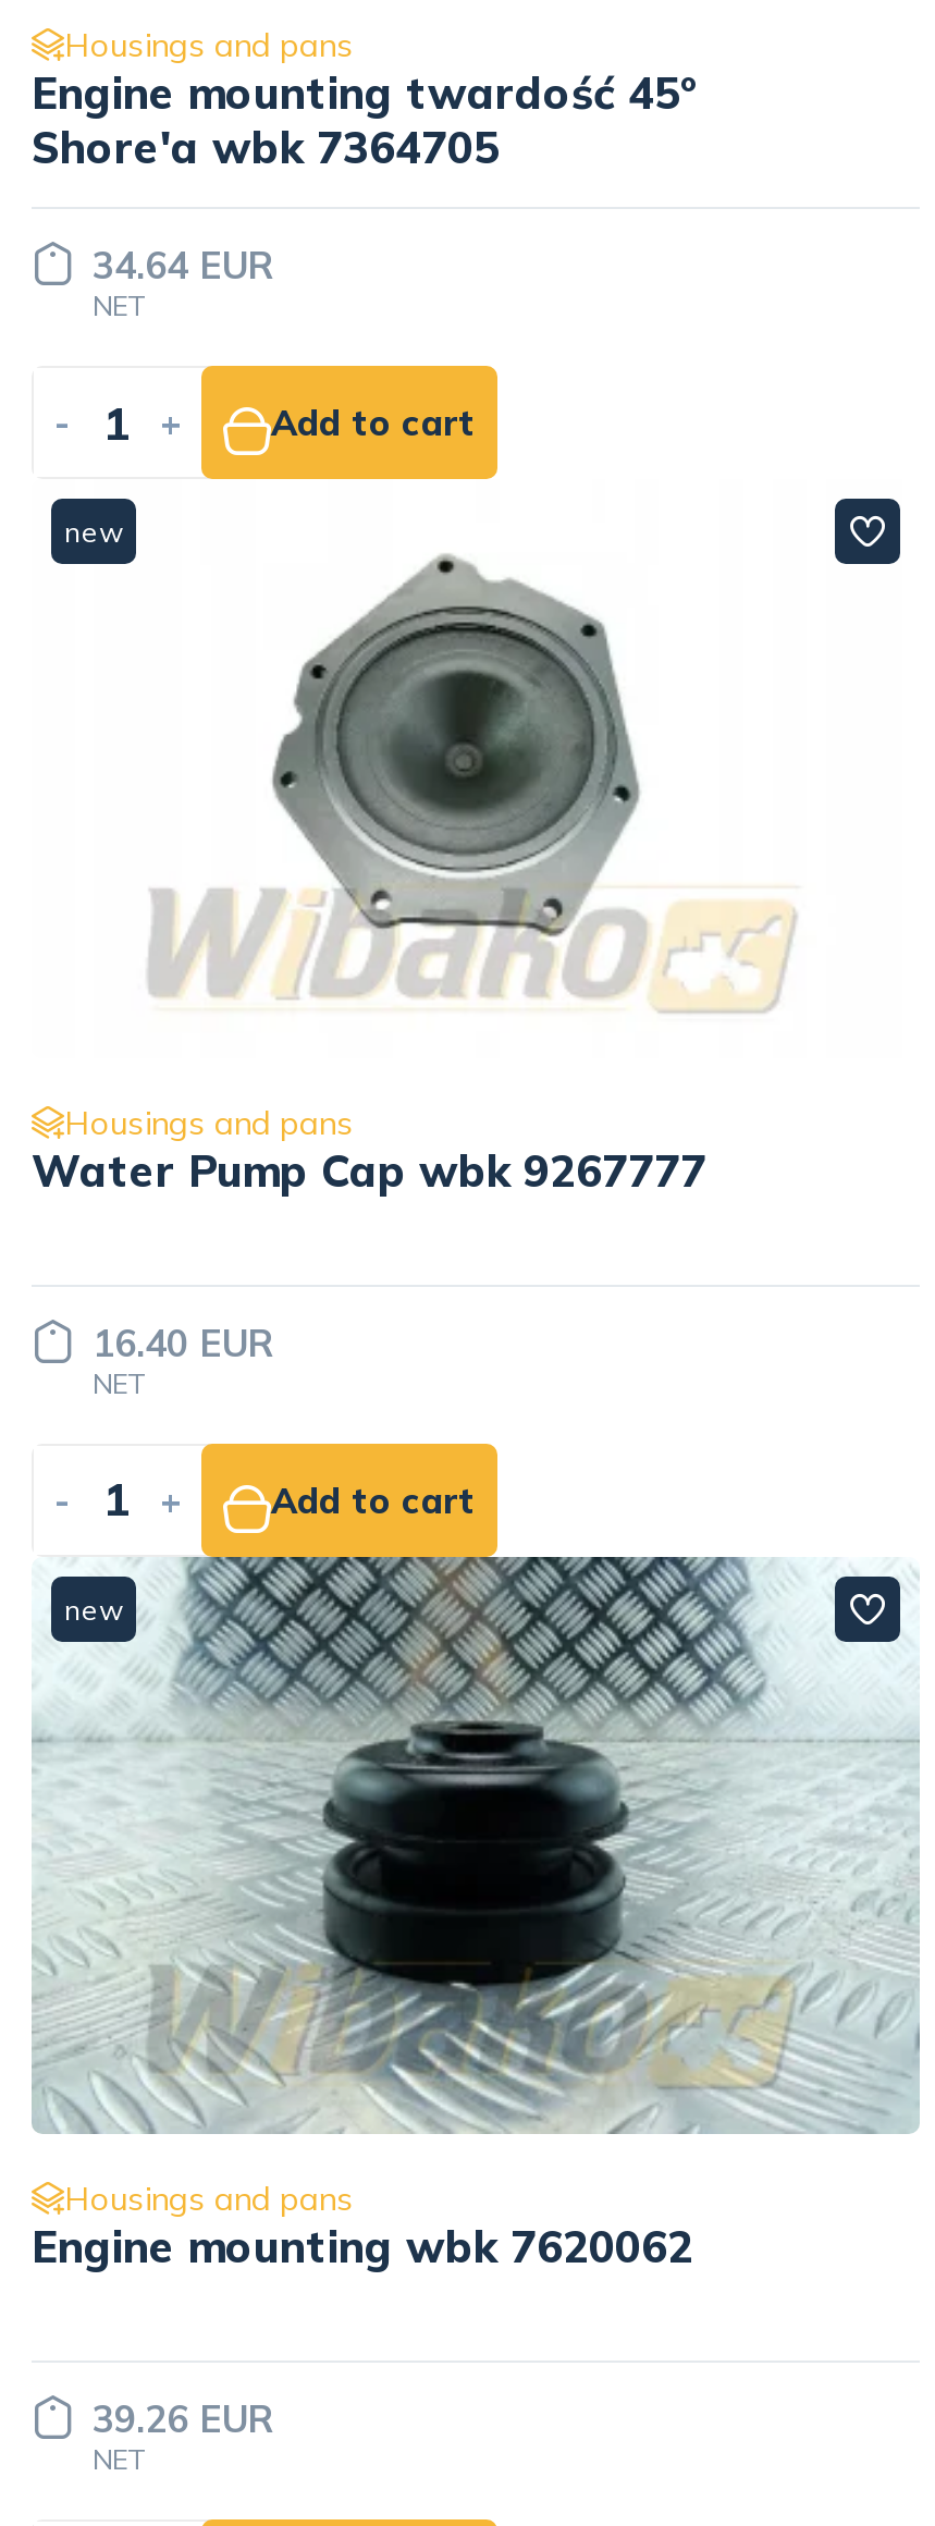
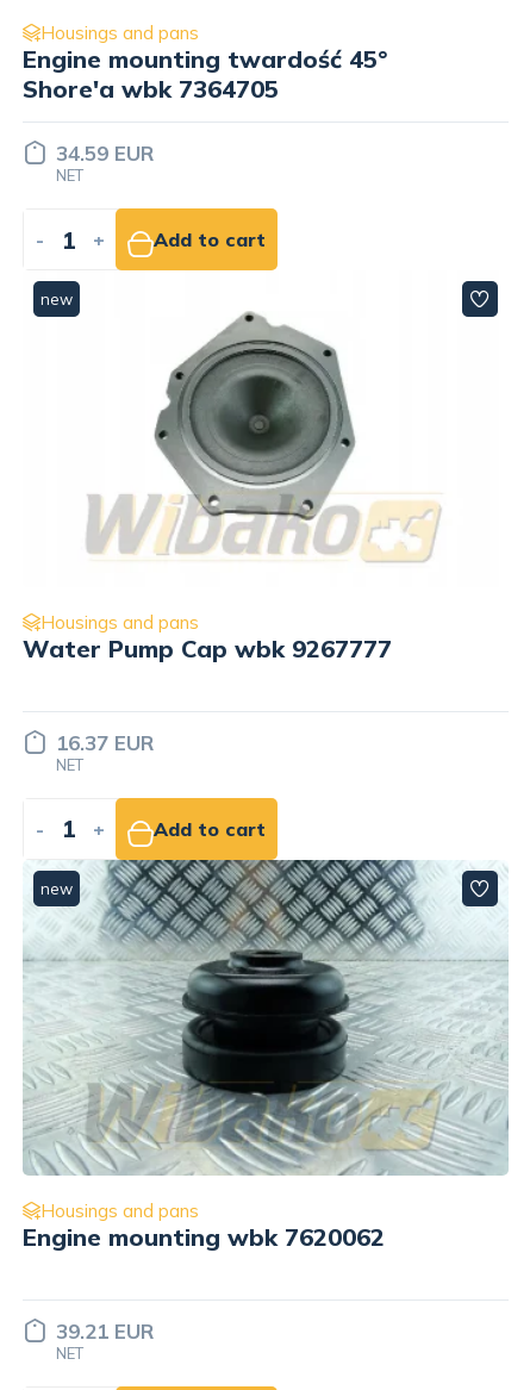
[93,242,271,287] 34.64 EUR -> [56,141,154,166] 34.59 EUR
[93,1319,271,1364] 16.40 EUR -> [56,730,154,755] 16.37 EUR
[93,2395,271,2441] 39.26 EUR -> [56,1319,154,1344] 39.21 EUR

